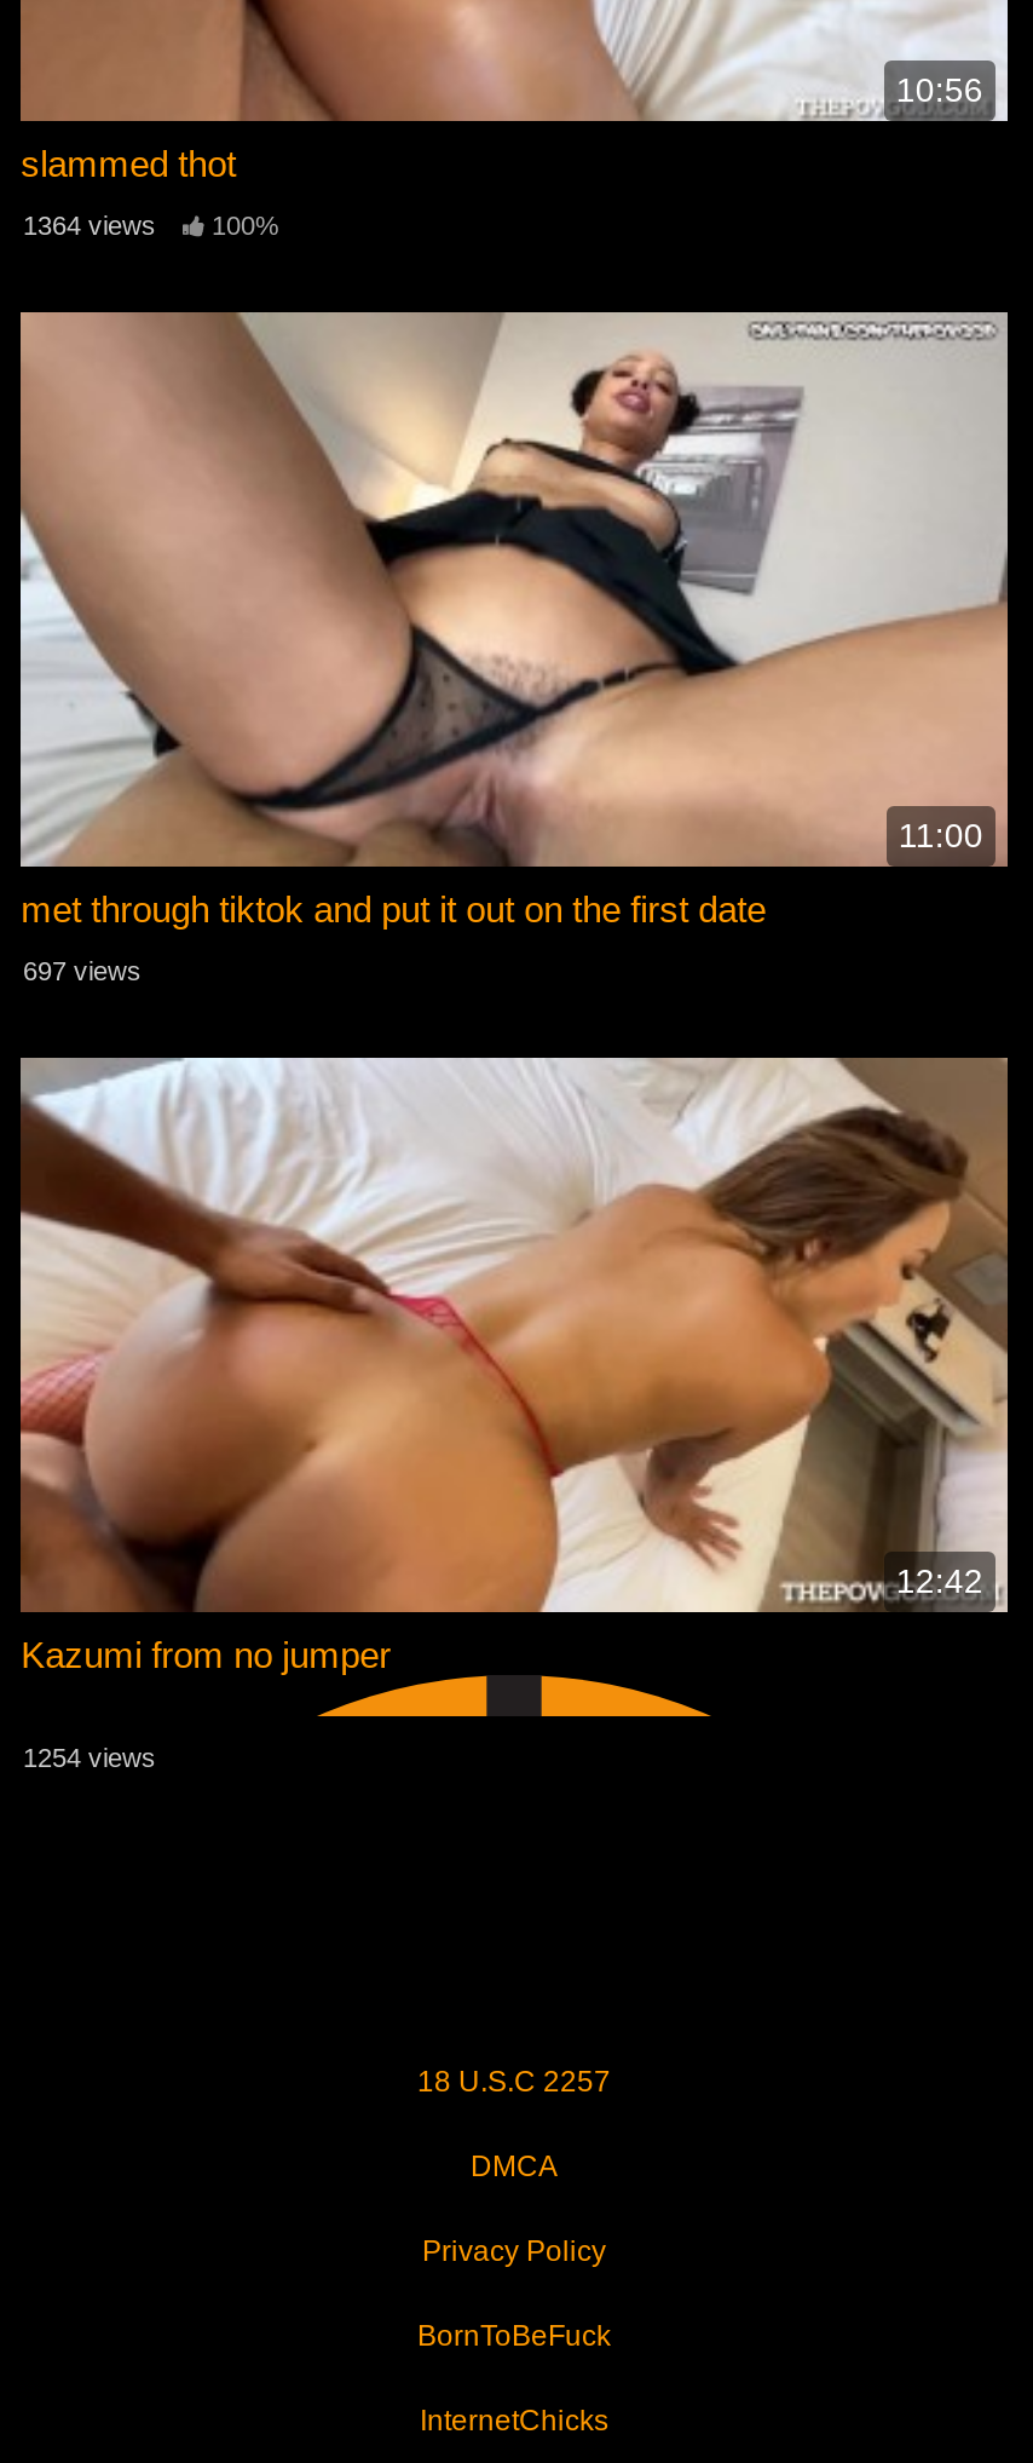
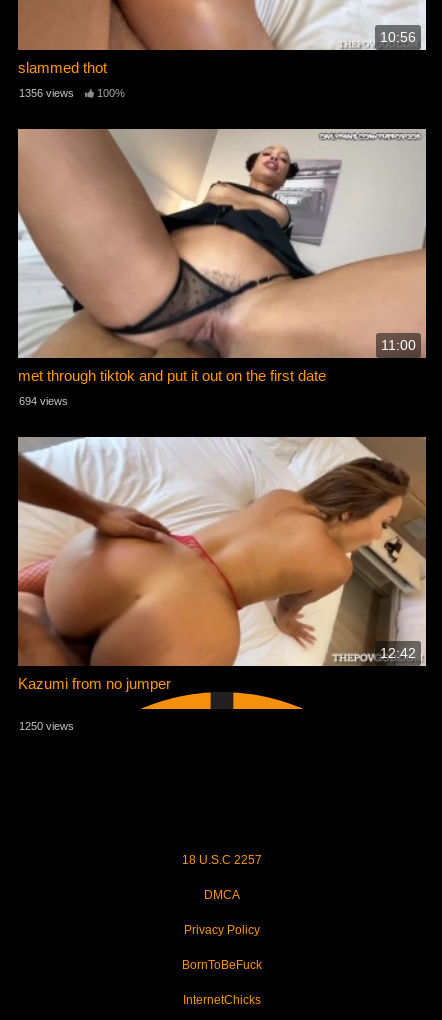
[23,212,279,241] 1364 views 100% -> [19,87,125,99] 1356 views 100%
[23,957,142,986] 697 views -> [19,395,68,407] 694 views
[23,1743,156,1772] 1254 views -> [19,720,74,732] 1250 views

